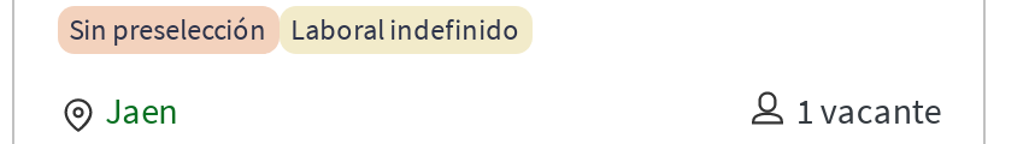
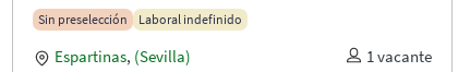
[105,88,177,134] Jaen -> [54,46,190,67] Espartinas, (Sevilla)

